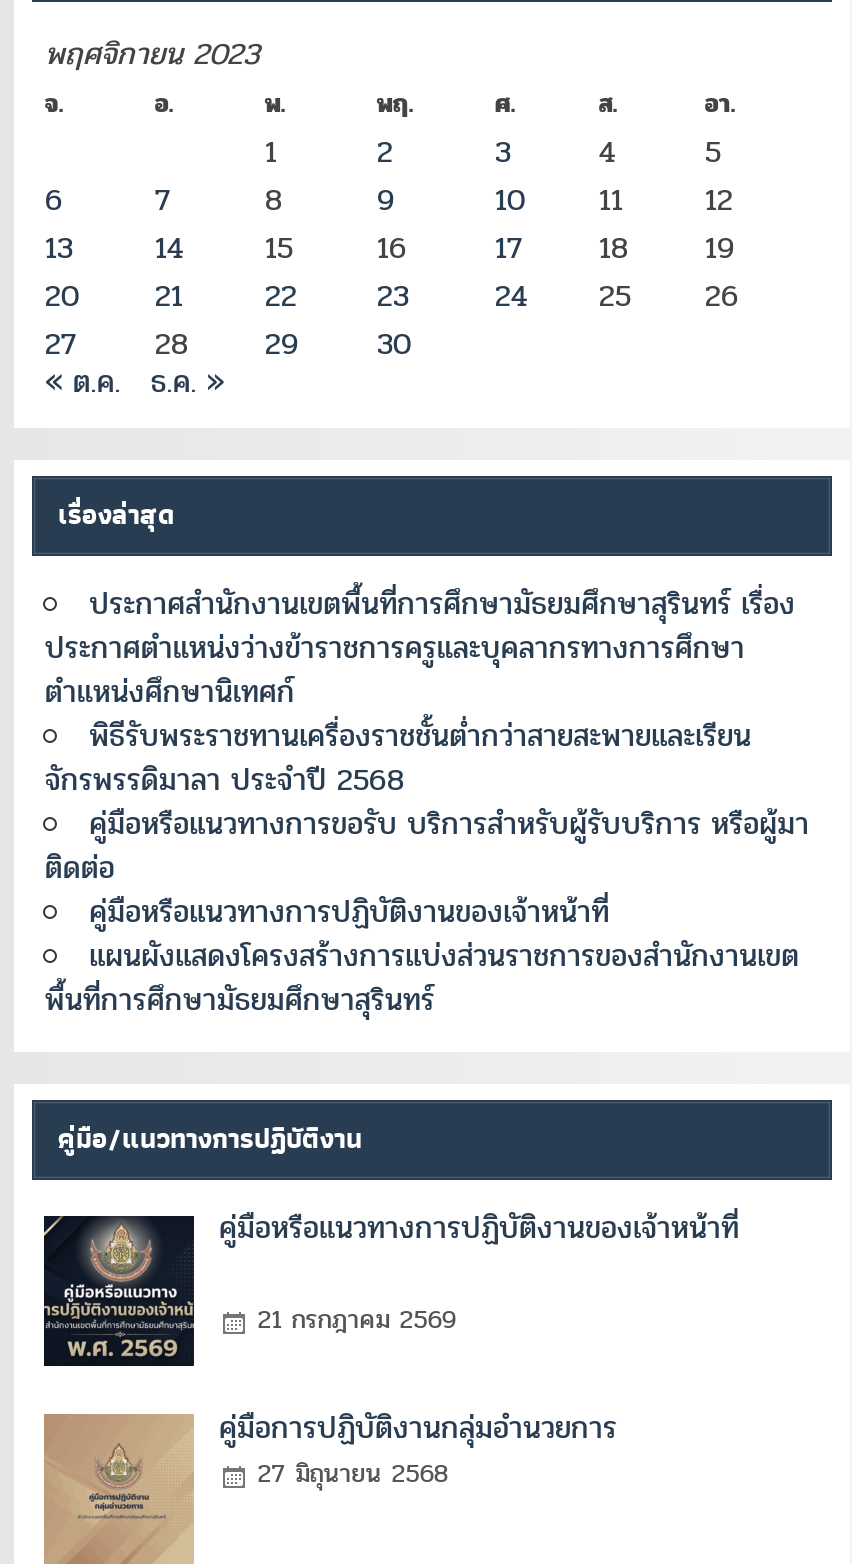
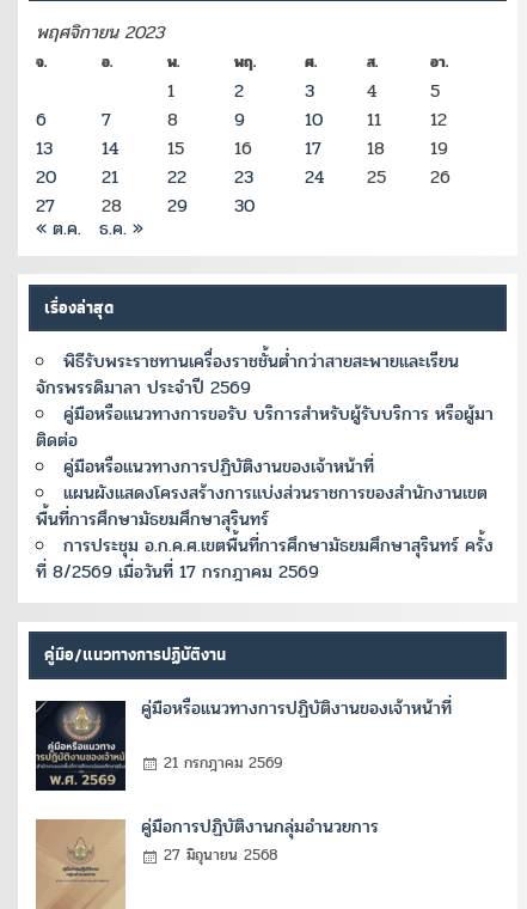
[45,580,795,716] ประกาศสำนักงานเขตพื้นที่การศึกษามัธยมศึกษาสุรินทร์ เรื่อง | ประกาศตำแหน่งว่างข้าราชการครูและบุคลากรทางการศึกษา | ตำแหน่งศึกษานิเทศก์ -> none
moved [89,712,751,760] -> [63,347,458,376]: พิธีรับพระราชทานเครื่องราชชั้นต่ำกว่าสายสะพายและเรียน
[45,756,405,804] จักรพรรดิมาลา ประจำปี 2568 -> [36,373,251,402] จักรพรรดิมาลา ประจำปี 2569
moved [45,800,809,1024] -> [36,400,493,534]: คู่มือหรือแนวทางการขอรับ บริการสำหรับผู้รับบริการ หรือผู้มา | ติดต่อ | คู่มือหรือแนวทางการปฏิบัติงานของเจ้าหน้าที่ | แผนผังแสดงโครงสร้างการแบ่งส่วนราชการของสำนักงานเขต | พื้นที่การศึกษามัธยมศึกษาสุรินทร์
none -> [36,531,493,586] การประชุม อ.ก.ค.ศ.เขตพื้นที่การศึกษามัธยมศึกษาสุรินทร์ ครั้ง | ที่ 8/2569 เมื่อวันที่ 17 กรกฎาคม 2569

